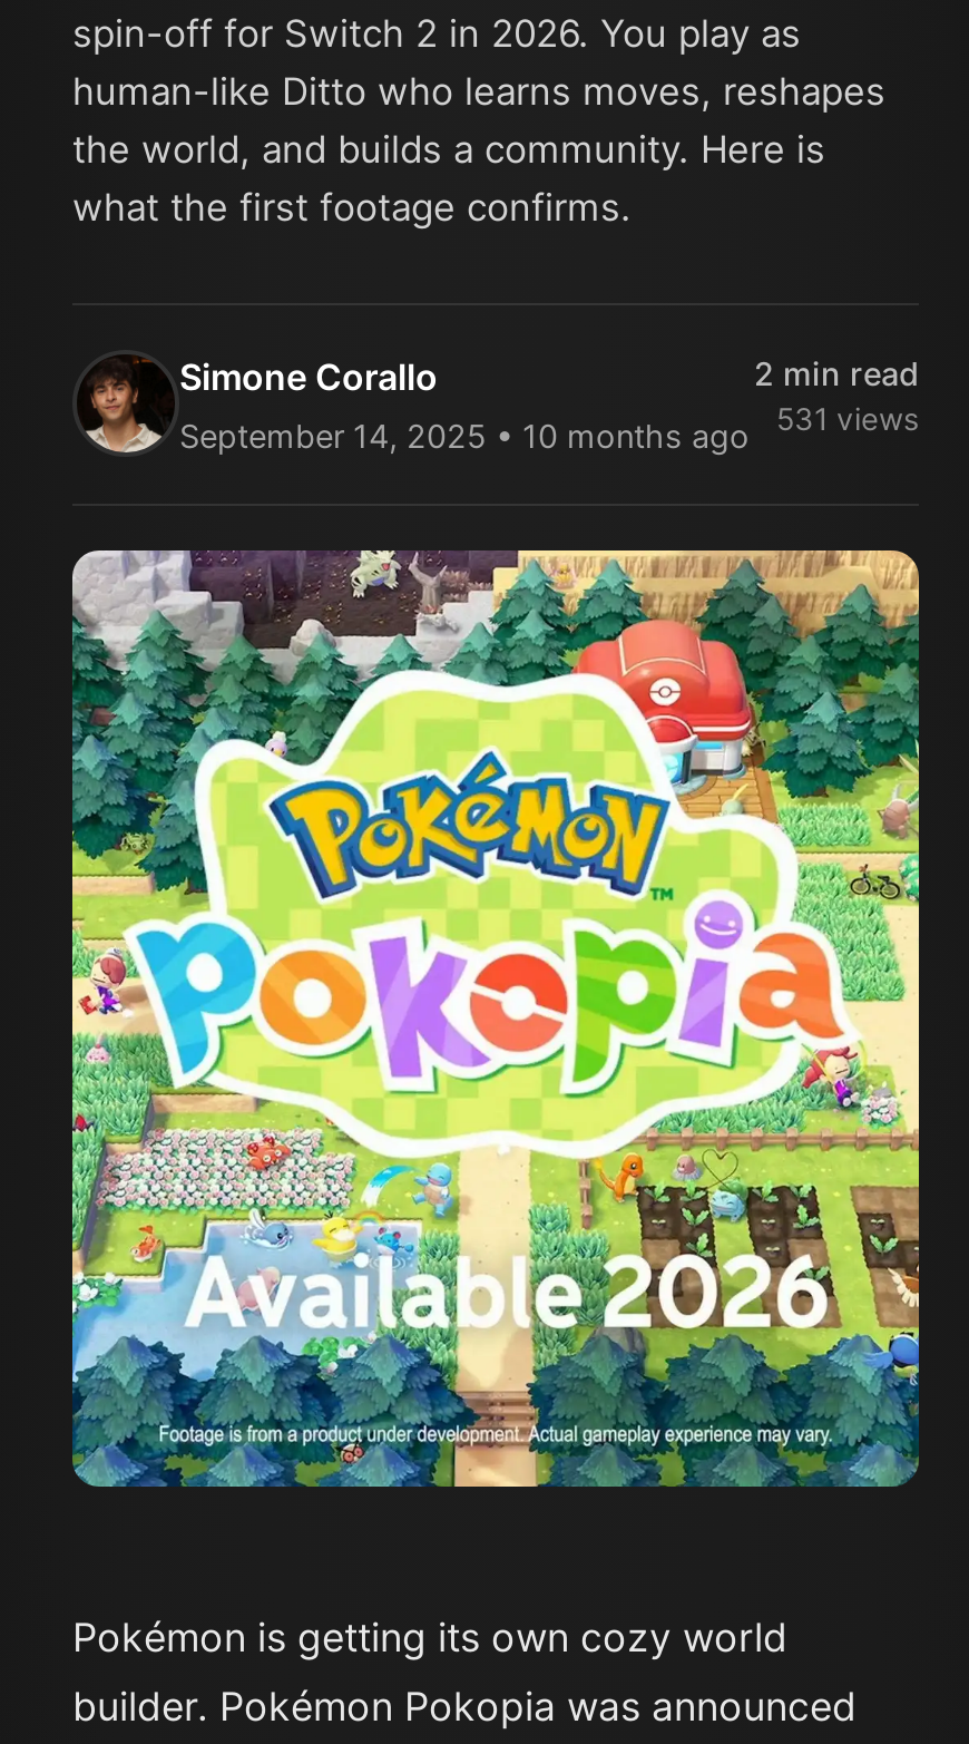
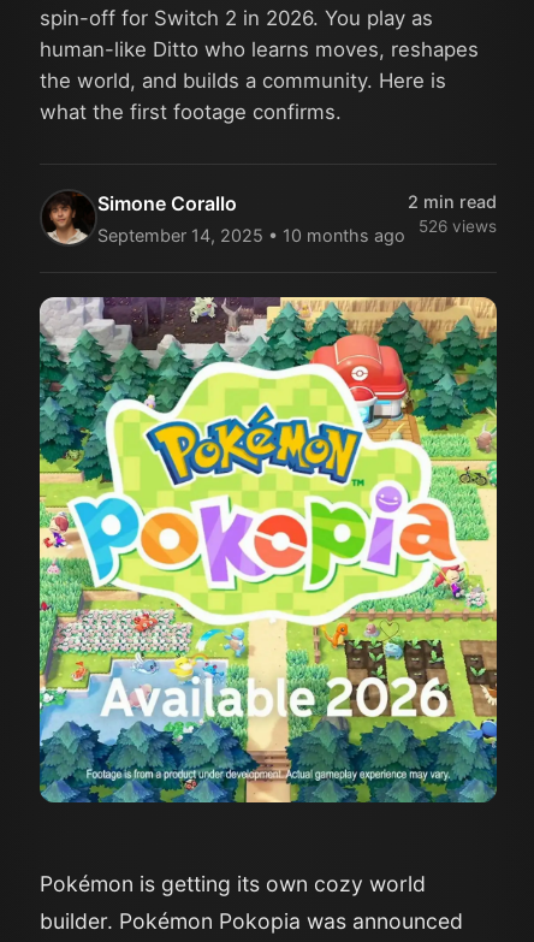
[179,401,919,455] September 14, 2025 • 10 months ago 531 views -> [97,217,497,245] September 14, 2025 • 10 months ago 526 views

